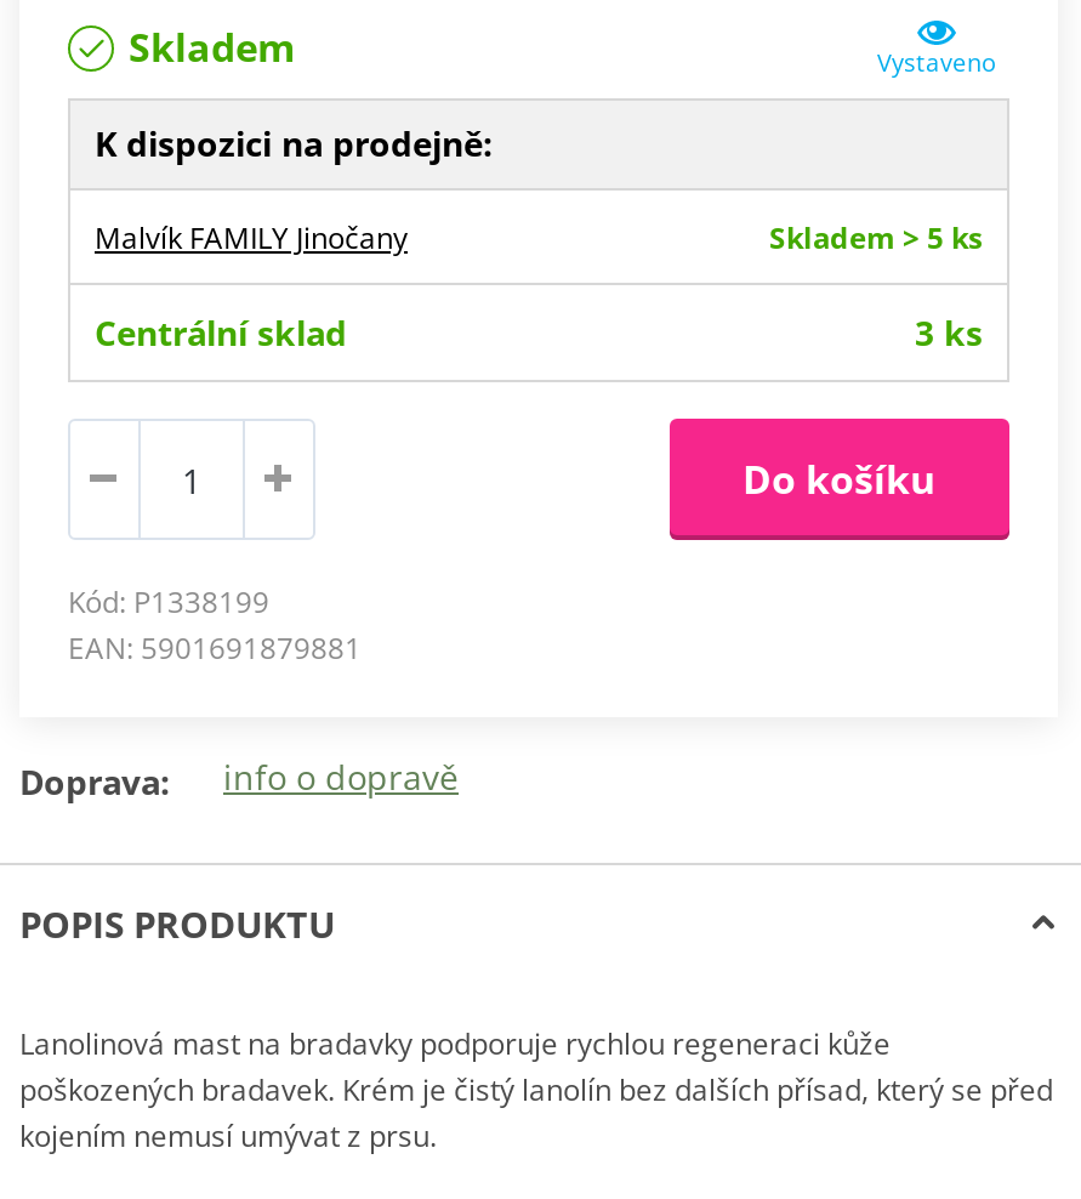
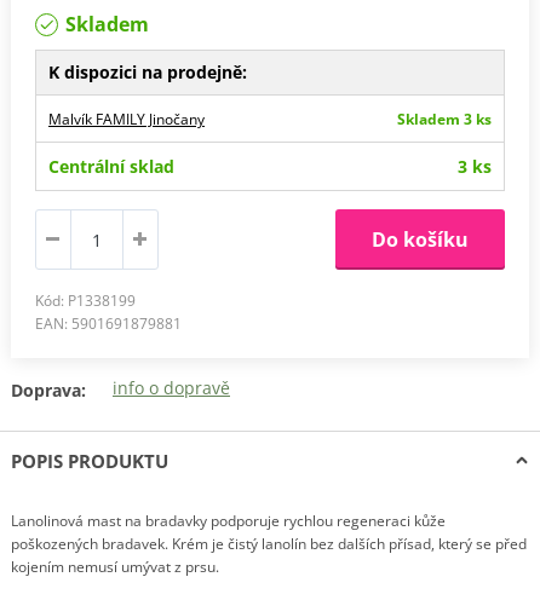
[877,46,996,80] Vystaveno -> none
[769,218,983,259] Skladem > 5 ks -> [397,109,492,130] Skladem 3 ks

